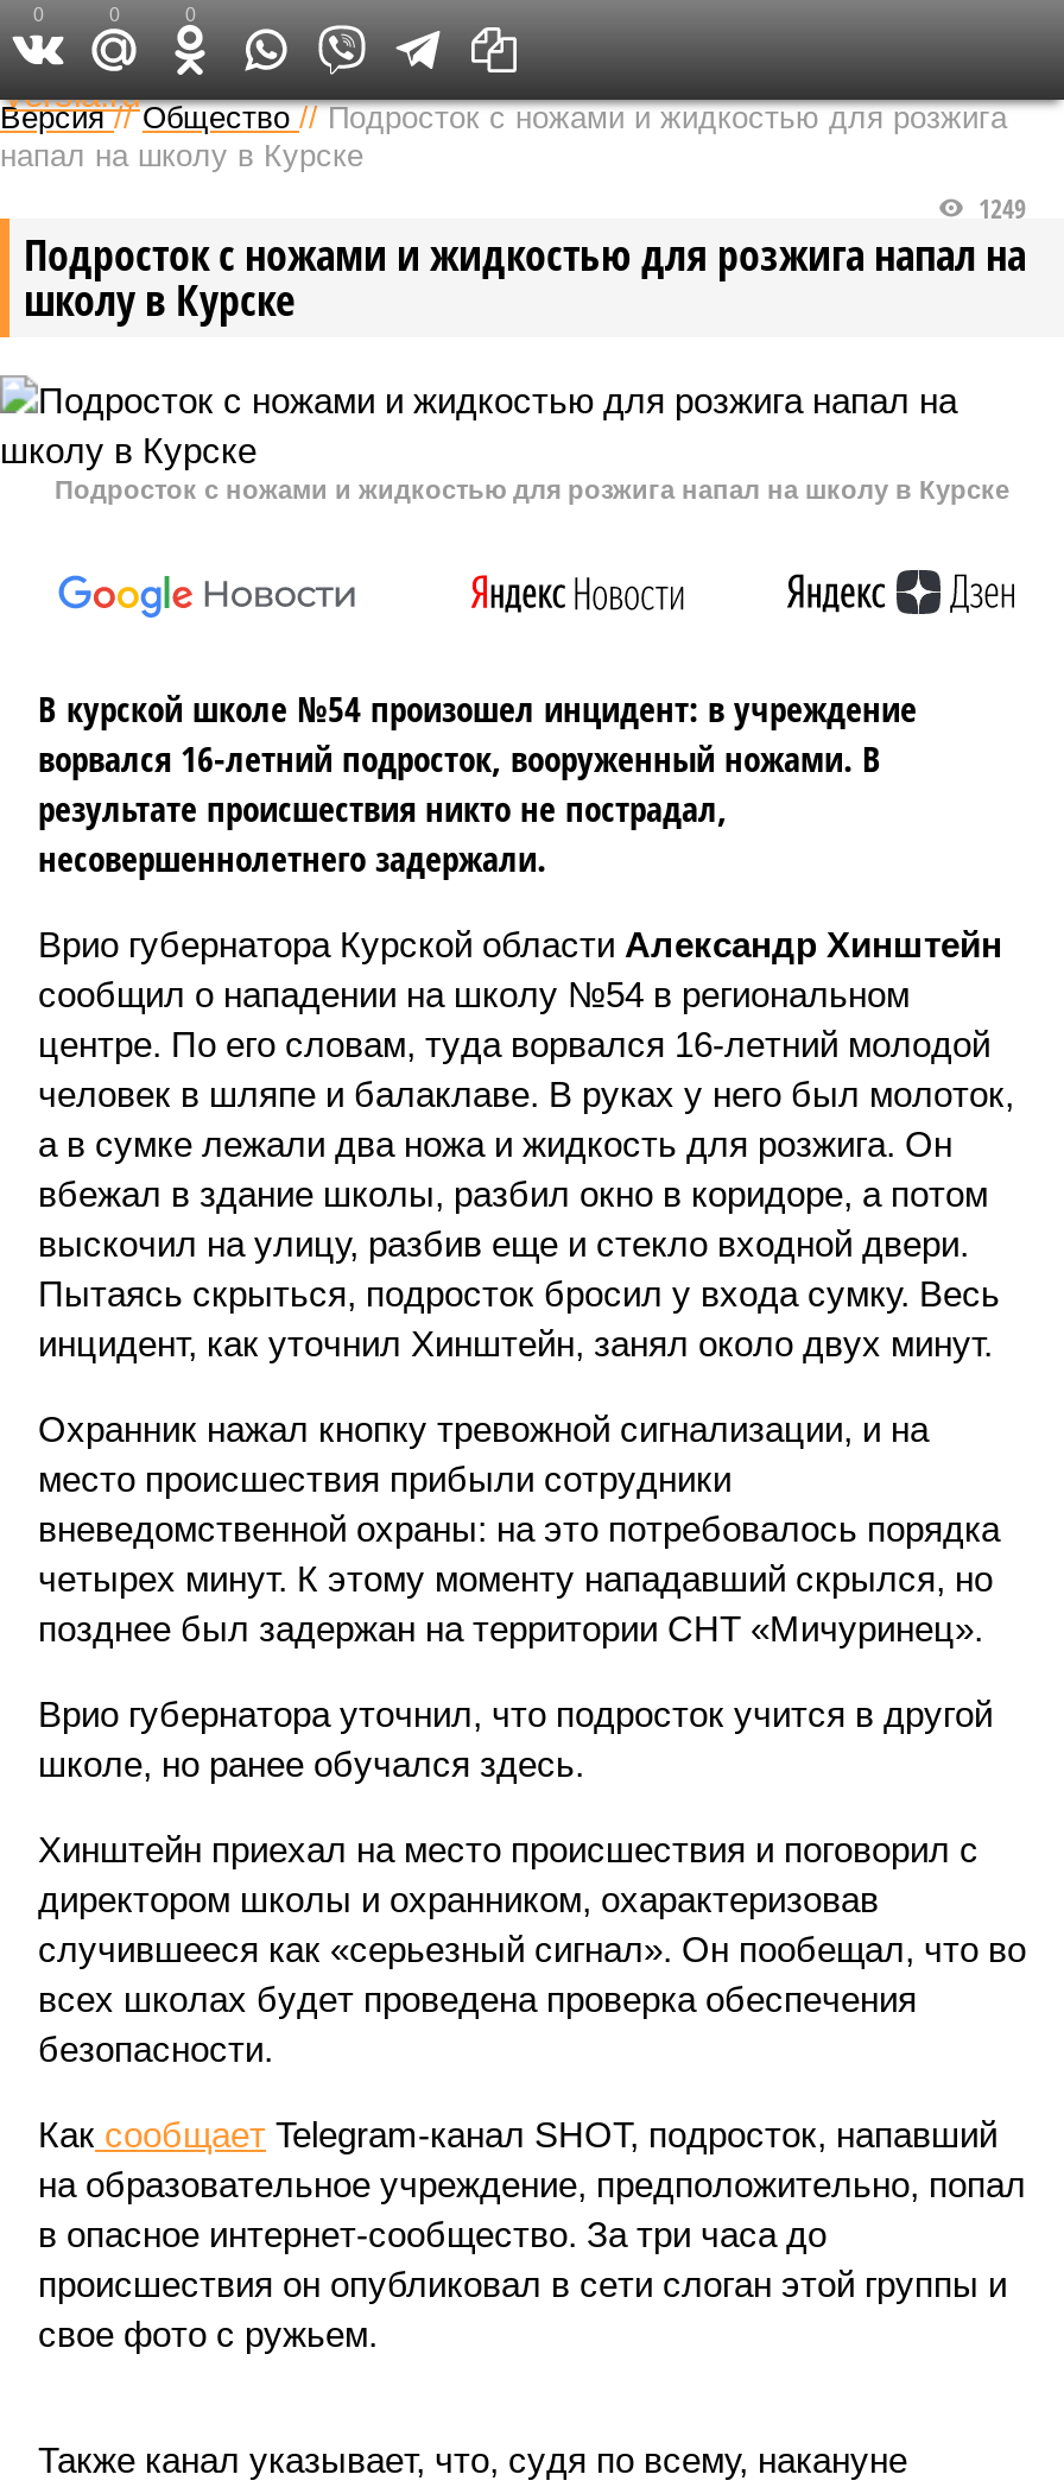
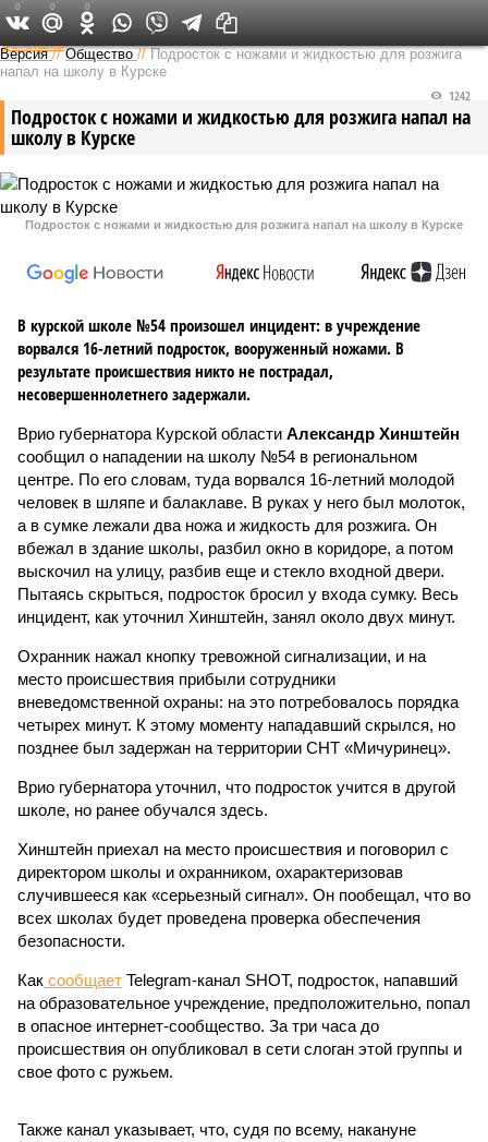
[971,190,1026,226] 1249 -> [446,87,471,104] 1242

